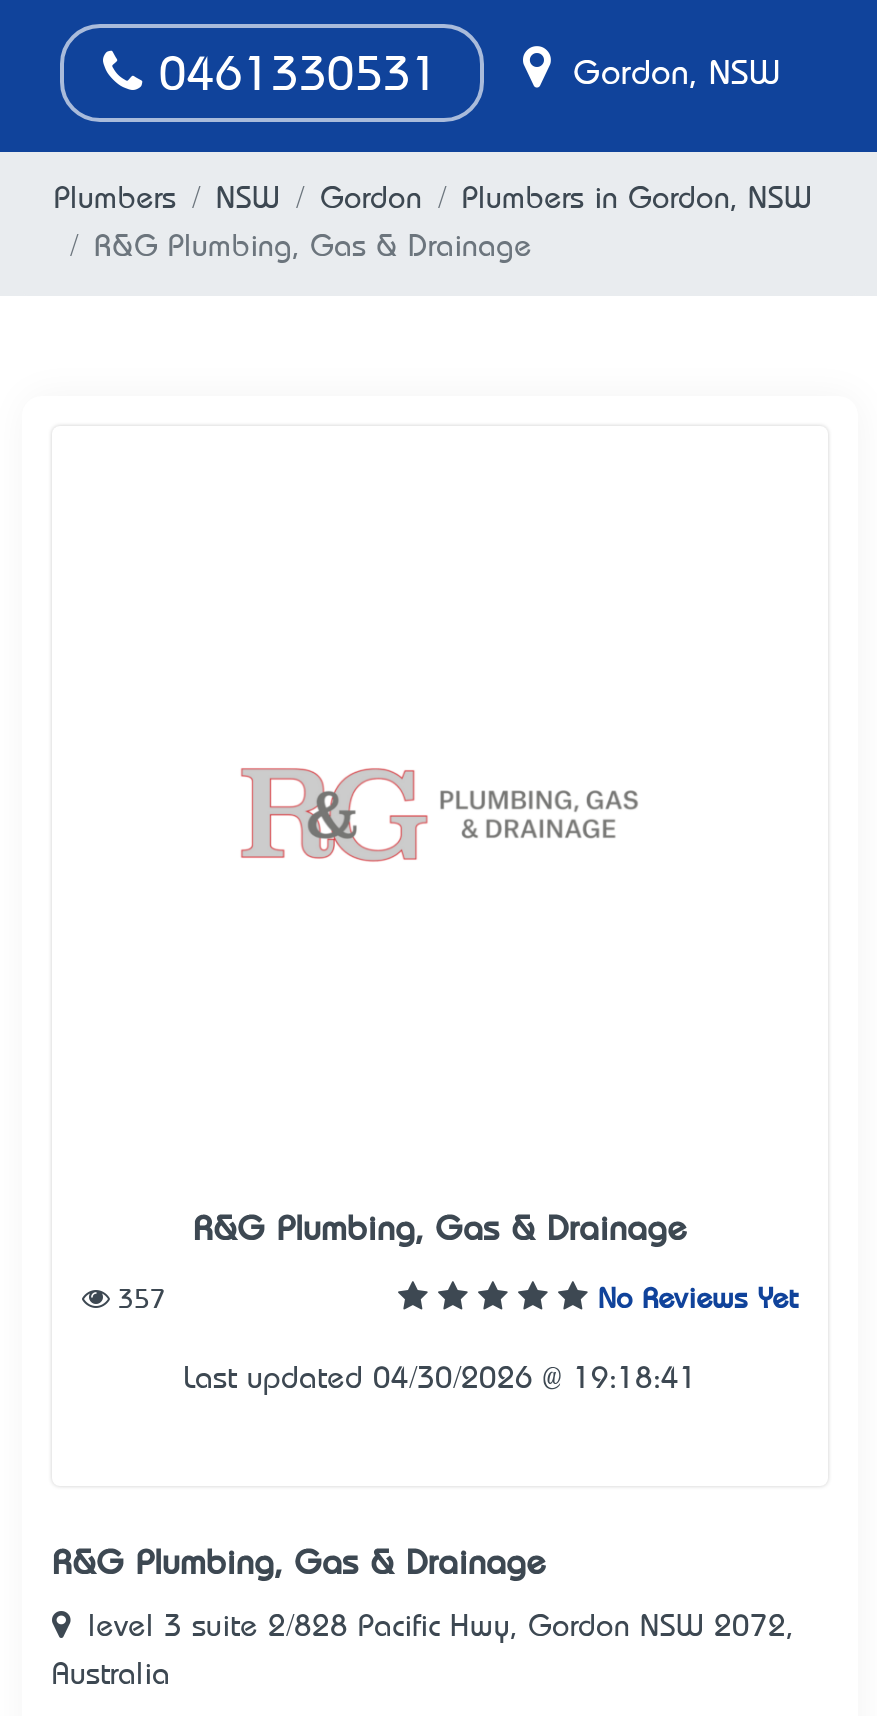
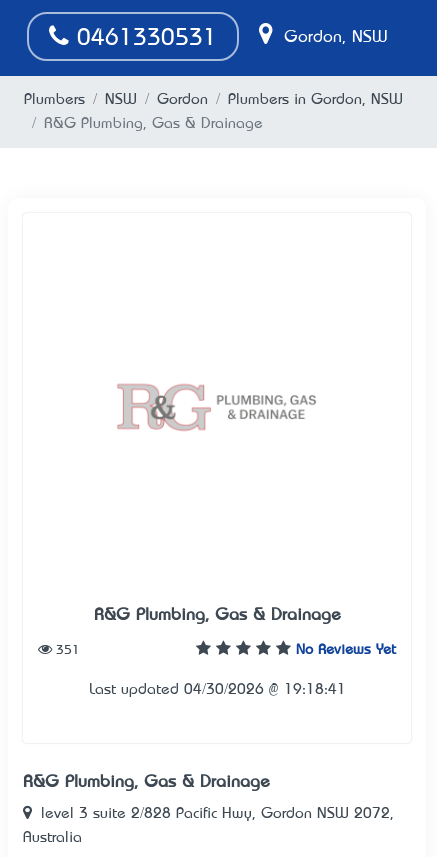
[110,1287,166,1313] 357 -> [52,643,80,656] 351

